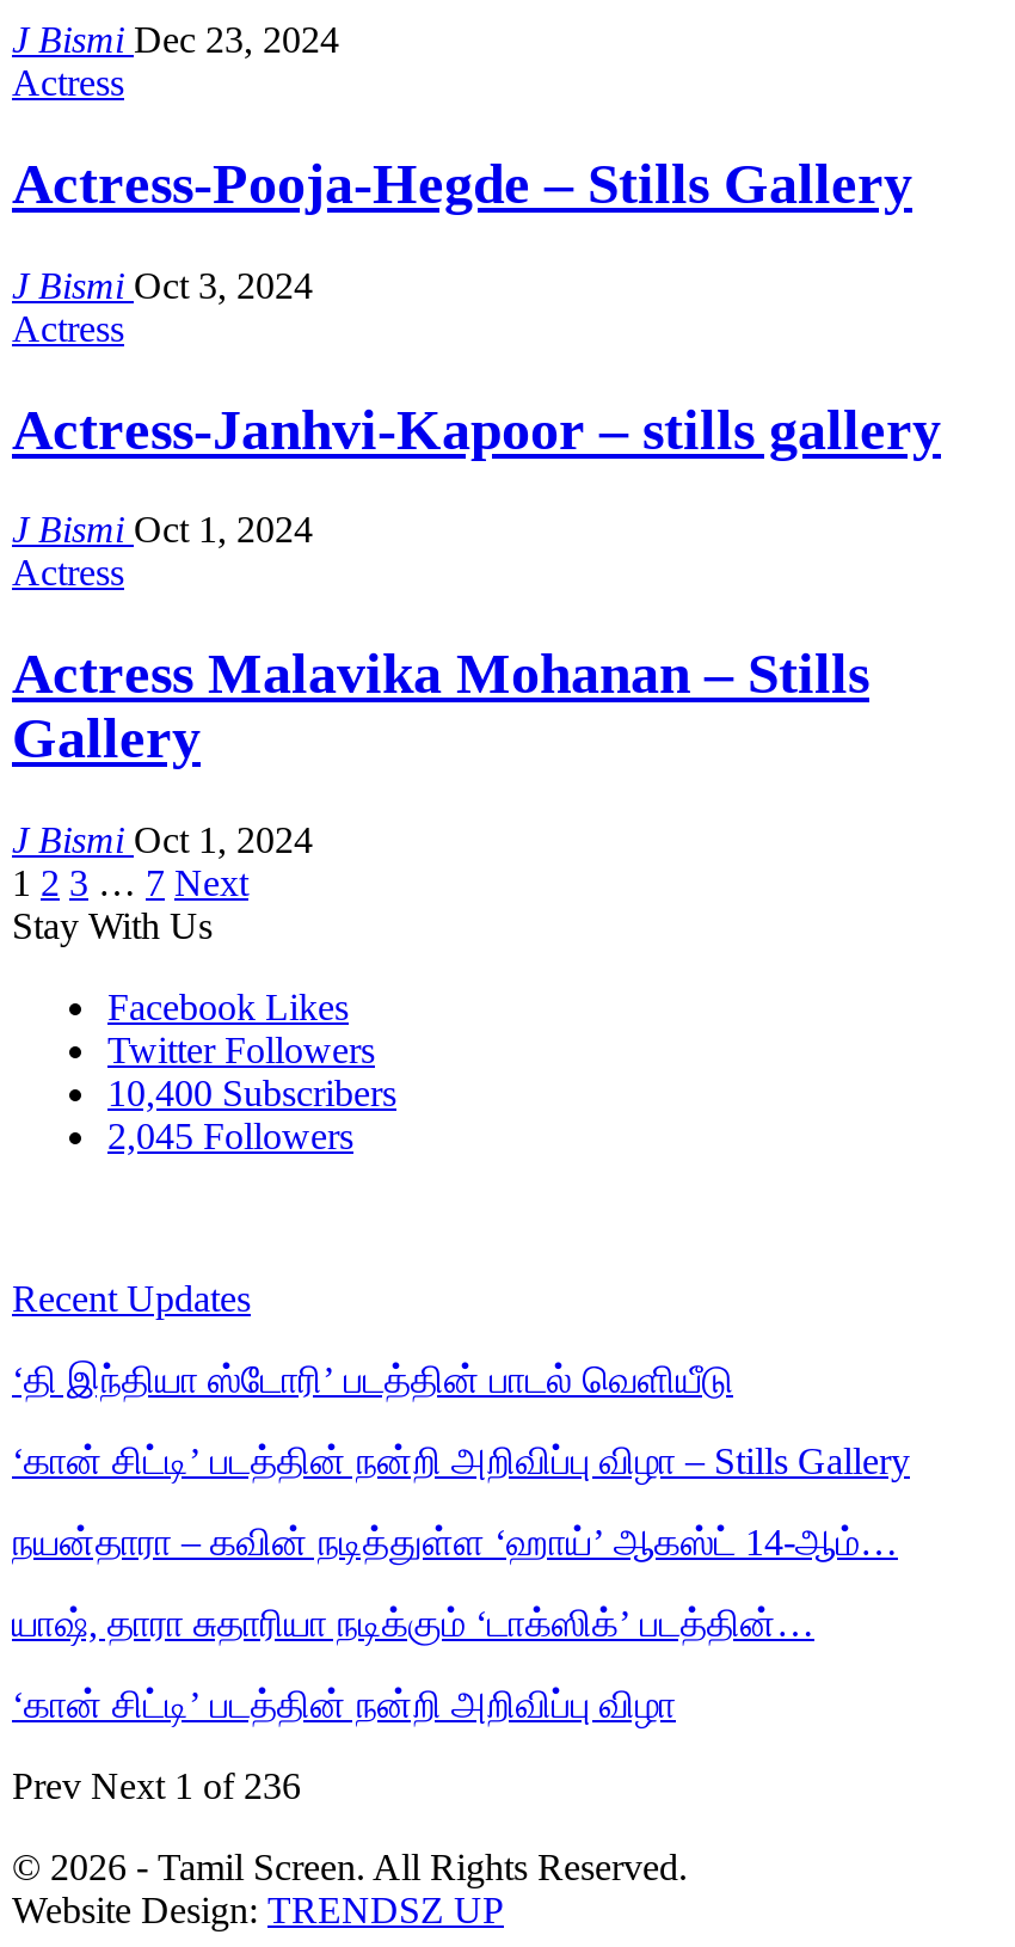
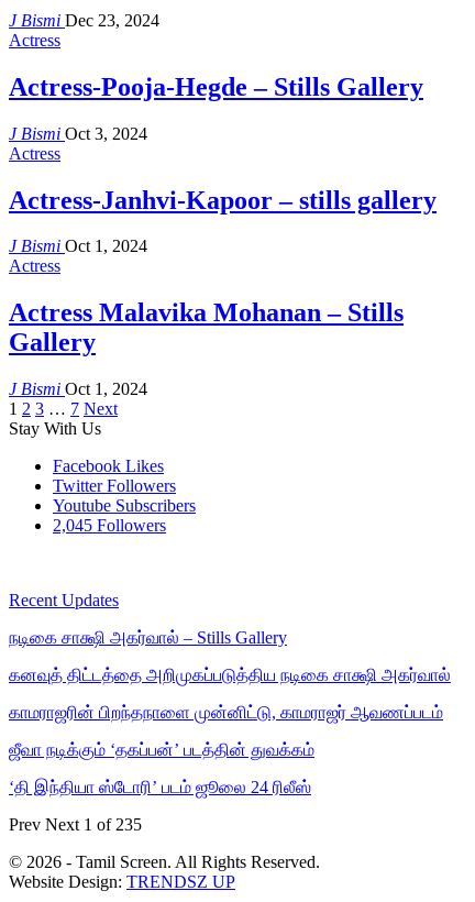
[107,1073,396,1114] 10,400 Subscribers -> [53,496,196,515] Youtube Subscribers
[12,1360,733,1401] ‘தி இந்தியா ஸ்டோரி’ படத்தின் பாடல் வெளியீடு -> [9,628,287,647] நடிகை சாக்ஷி அகர்வால் – Stills Gallery
[12,1441,910,1482] ‘கான் சிட்டி’ படத்தின் நன்றி அறிவிப்பு விழா – Stills Gallery -> [9,666,451,685] கனவுத் திட்டத்தை அறிமுகப்படுத்திய நடிகை சாக்ஷி அகர்வால்
[12,1522,898,1563] நயன்தாரா – கவின் நடித்துள்ள ‘ஹாய்’ ஆகஸ்ட் 14-ஆம்… -> [9,703,443,722] காமராஜரின் பிறந்தநாளை முன்னிட்டு, காமராஜர் ஆவணப்படம்
[12,1604,814,1644] யாஷ், தாரா சுதாரியா நடிக்கும் ‘டாக்ஸிக்’ படத்தின்… -> [9,741,314,759] ஜீவா நடிக்கும் ‘தகப்பன்’ படத்தின் துவக்கம்
[12,1685,676,1726] ‘கான் சிட்டி’ படத்தின் நன்றி அறிவிப்பு விழா -> [9,778,311,797] ‘தி இந்தியா ஸ்டோரி’ படம் ஜூலை 24 ரிலீஸ்
[12,1766,301,1807] Prev Next 1 of 236 -> [9,815,142,834] Prev Next 1 of 235

